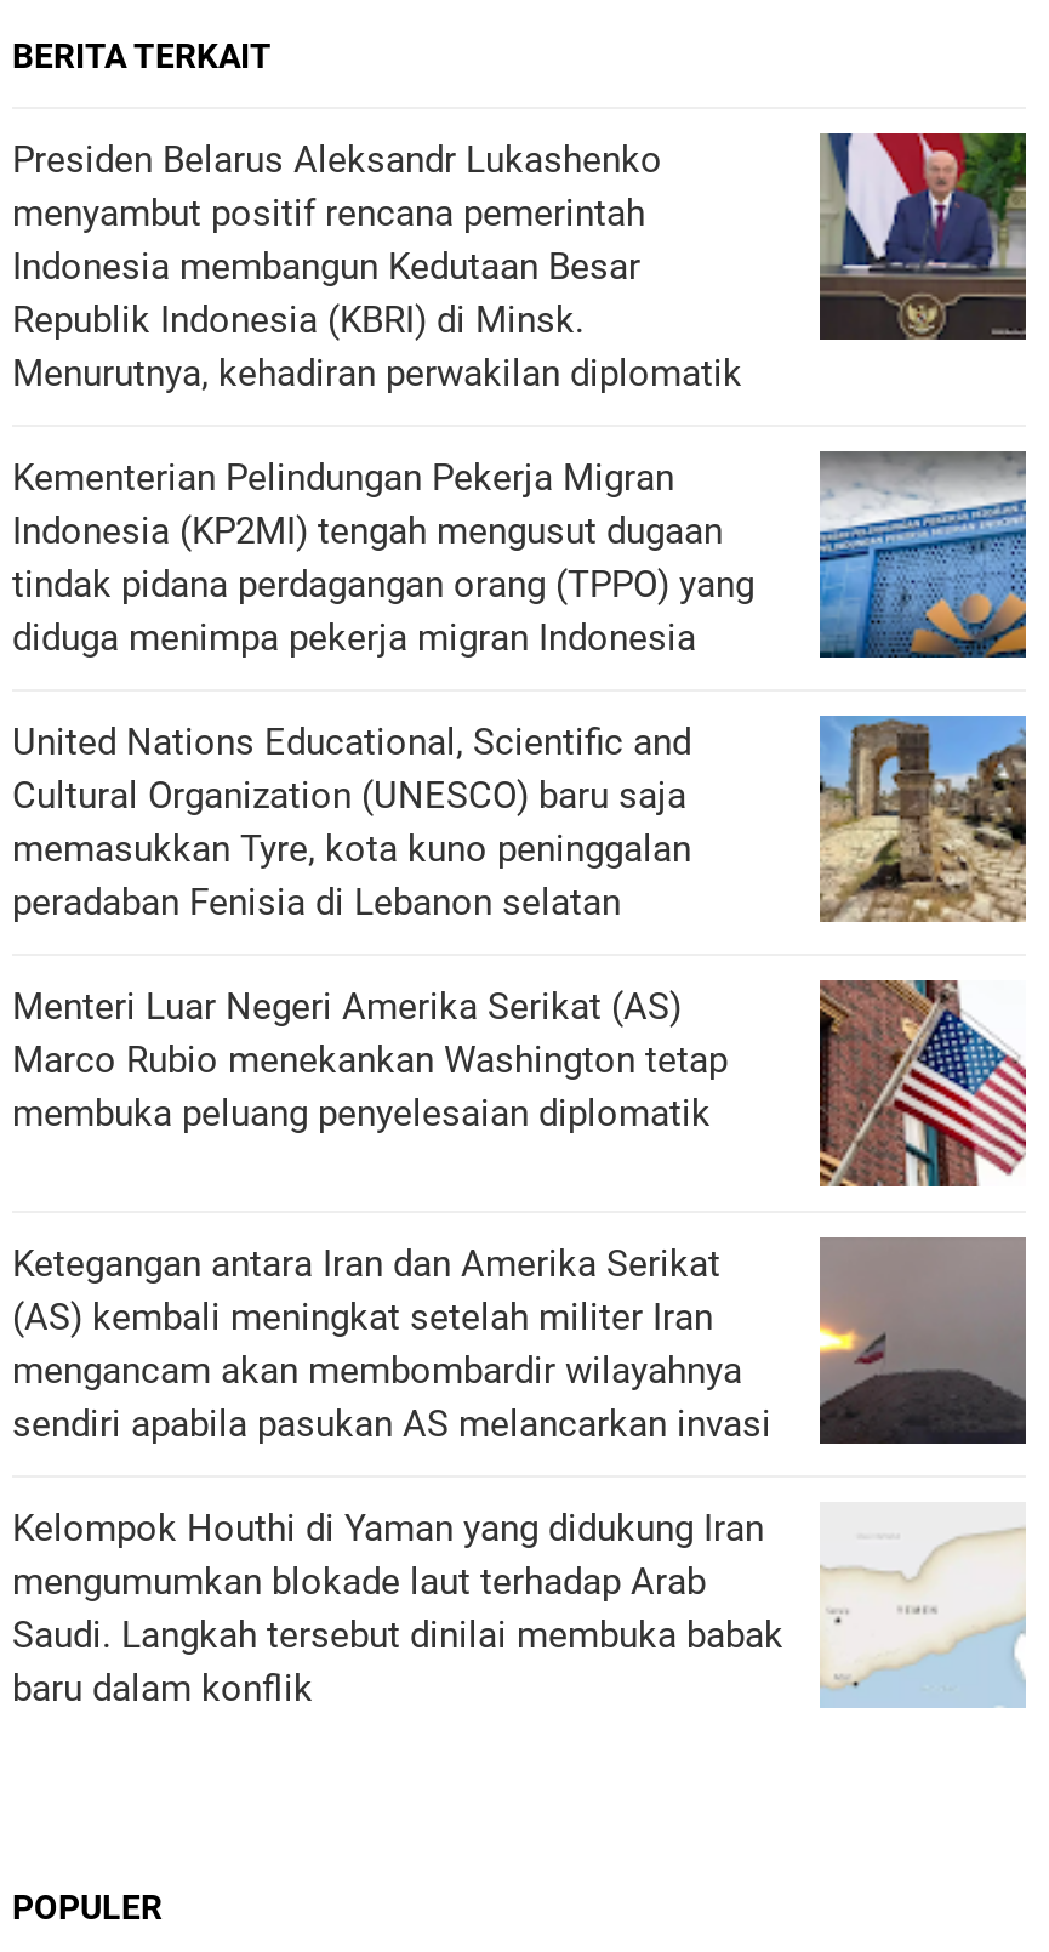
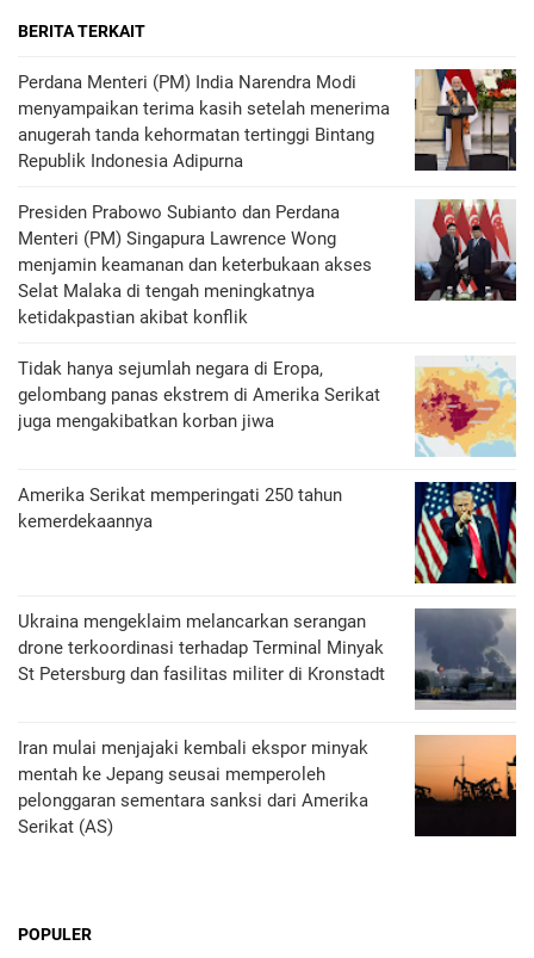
[12,131,1026,395] [image] | Presiden Belarus Aleksandr Lukashenko | menyambut positif rencana pemerintah | Indonesia membangun Kedutaan Besar | Republik Indonesia (KBRI) di Minsk. | Menurutnya, kehadiran perwakilan diplomatik -> [18,68,516,172] [image] | Perdana Menteri (PM) India Narendra Modi | menyampaikan terima kasih setelah menerima | anugerah tanda kehormatan tertinggi Bintang | Republik Indonesia Adipurna
[12,412,1028,660] [image] | Kementerian Pelindungan Pekerja Migran | Indonesia (KP2MI) tengah mengusut dugaan | tindak pidana perdagangan orang (TPPO) yang | diduga menimpa pekerja migran Indonesia -> [18,198,517,328] [image] | Presiden Prabowo Subianto dan Perdana | Menteri (PM) Singapura Lawrence Wong | menjamin keamanan dan keterbukaan akses | Selat Malaka di tengah meningkatnya | ketidakpastian akibat konflik
[12,721,691,924] United Nations Educational, Scientific and | Cultural Organization (UNESCO) baru saja | memasukkan Tyre, kota kuno peninggalan | peradaban Fenisia di Lebanon selatan -> [18,358,380,432] Tidak hanya sejumlah negara di Eropa, | gelombang panas ekstrem di Amerika Serikat | juga mengakibatkan korban jiwa
[817,713,1028,924] [image] -> [415,356,516,457] [image]
[12,985,728,1136] Menteri Luar Negeri Amerika Serikat (AS) | Marco Rubio menekankan Washington tetap | membuka peluang penyelesaian diplomatik -> [18,484,342,532] Amerika Serikat memperingati 250 tahun | kemerdekaannya
[817,978,1028,1189] [image] -> [414,481,517,585] [image]
[12,1235,1026,1446] [image] | Ketegangan antara Iran dan Amerika Serikat | (AS) kembali meningkat setelah militer Iran | mengancam akan membombardir wilayahnya | sendiri apabila pasukan AS melancarkan invasi -> [18,607,516,710] [image] | Ukraina mengeklaim melancarkan serangan | drone terkoordinasi terhadap Terminal Minyak | St Petersburg dan fasilitas militer di Kronstadt
[12,1504,1026,1711] [image] | Kelompok Houthi di Yaman yang didukung Iran | mengumumkan blokade laut terhadap Arab | Saudi. Langkah tersebut dinilai membuka babak | baru dalam konflik -> [18,735,517,838] [image] | Iran mulai menjajaki kembali ekspor minyak | mentah ke Jepang seusai memperoleh | pelonggaran sementara sanksi dari Amerika | Serikat (AS)

